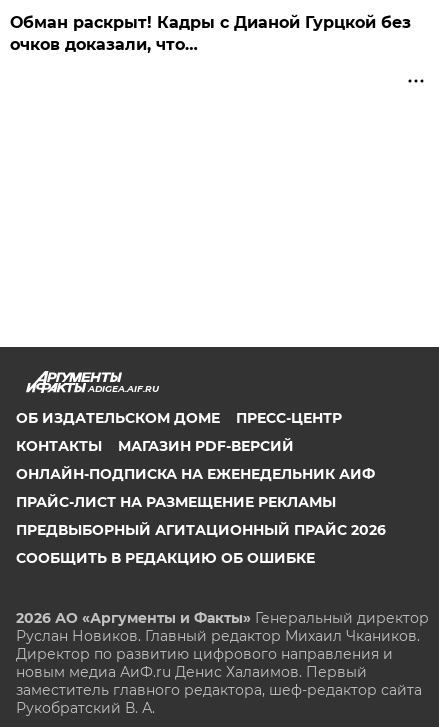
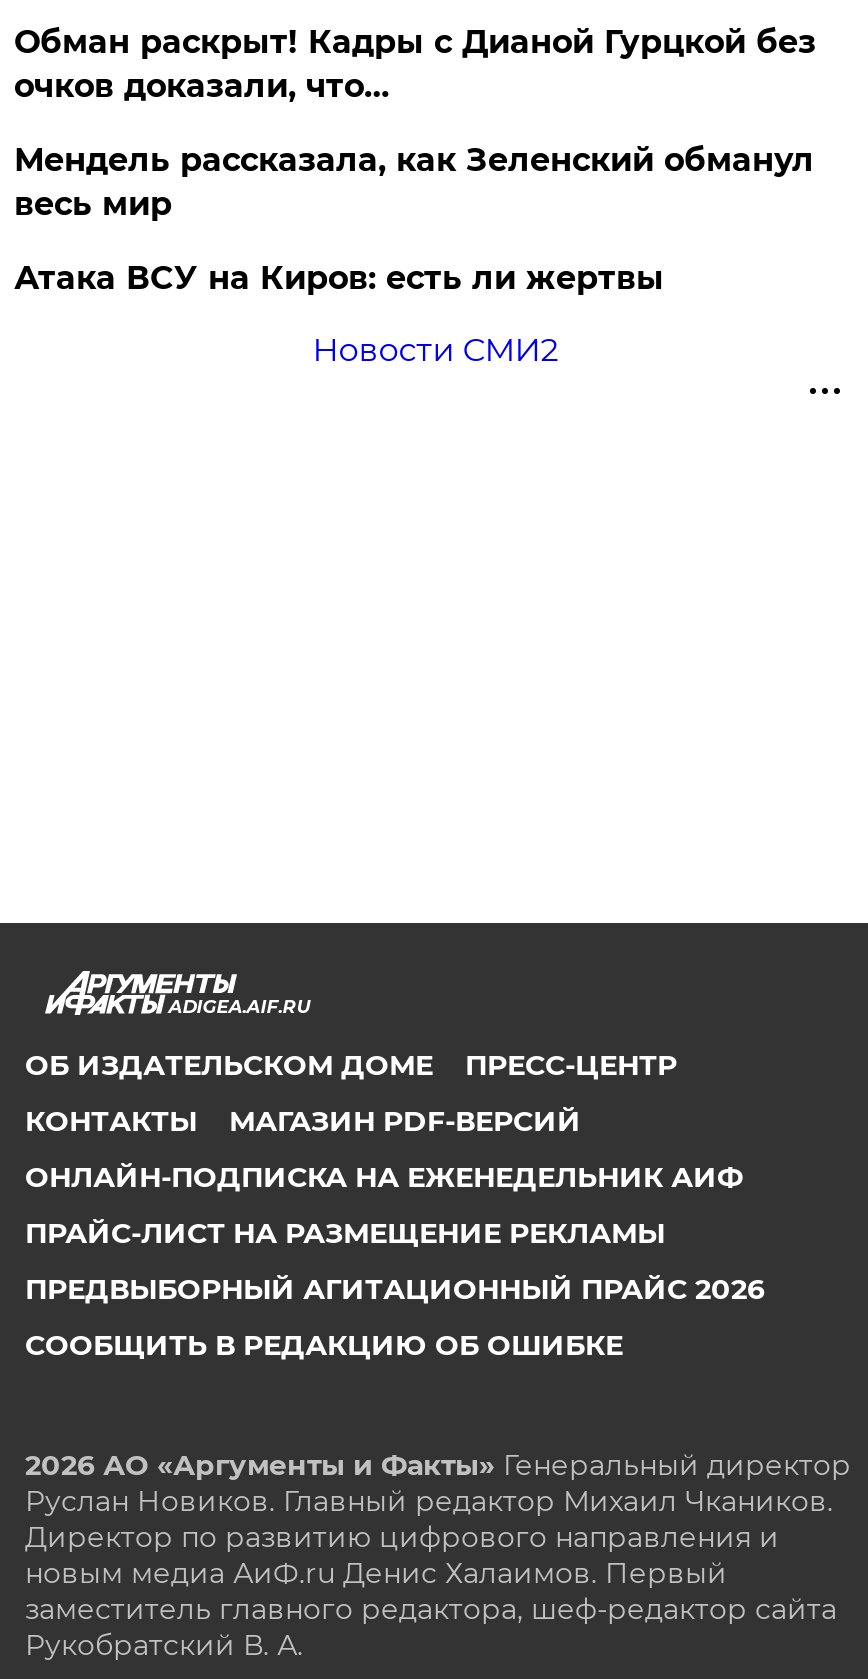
none -> [14,141,814,369] Мендель рассказала, как Зеленский обманул | весь мир | Атака ВСУ на Киров: есть ли жертвы | Новости СМИ2

